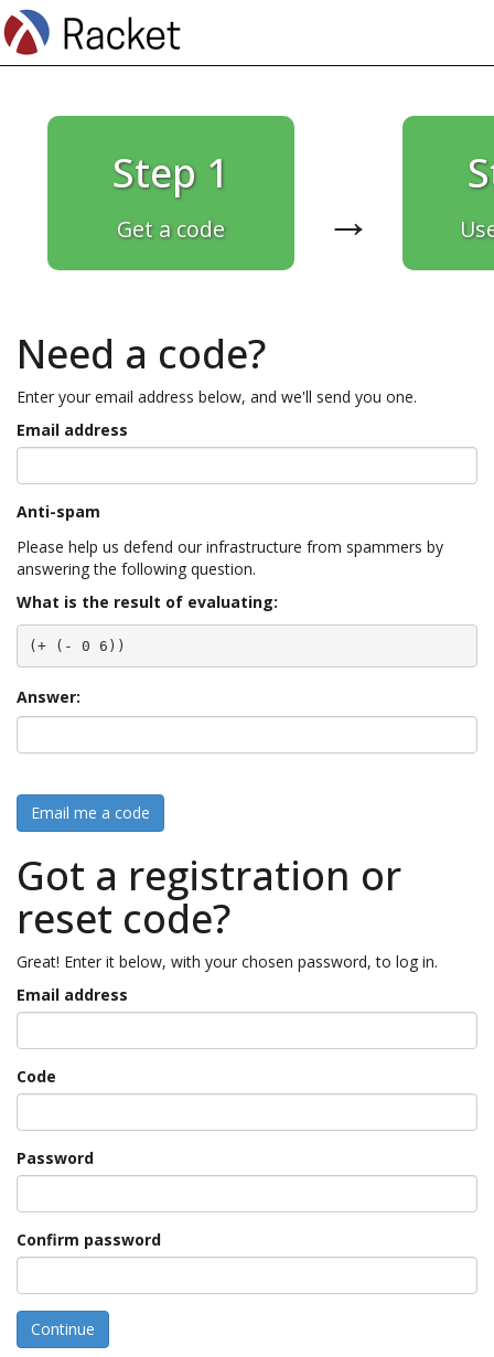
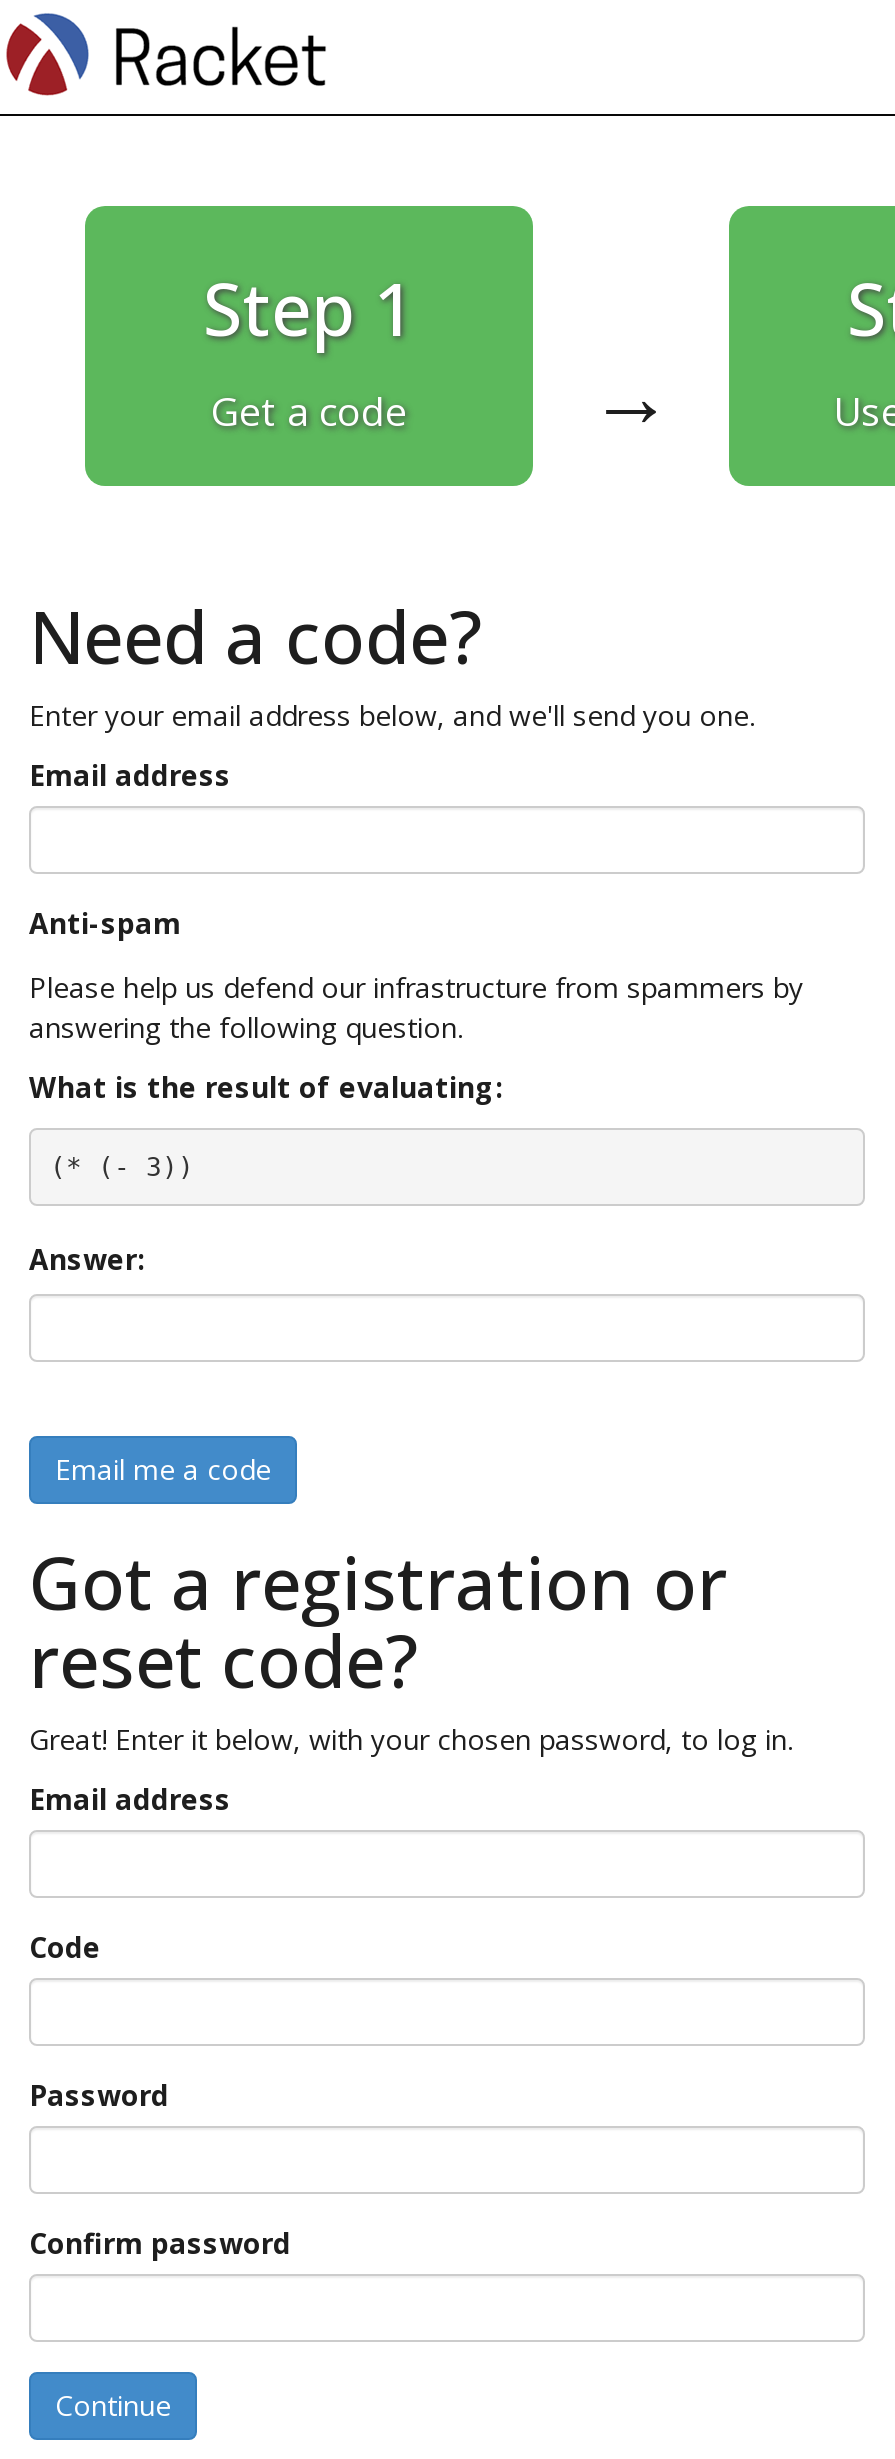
[28,637,125,654] (+ (- 0 6)) -> [50,1151,194,1181] (* (- 3))

